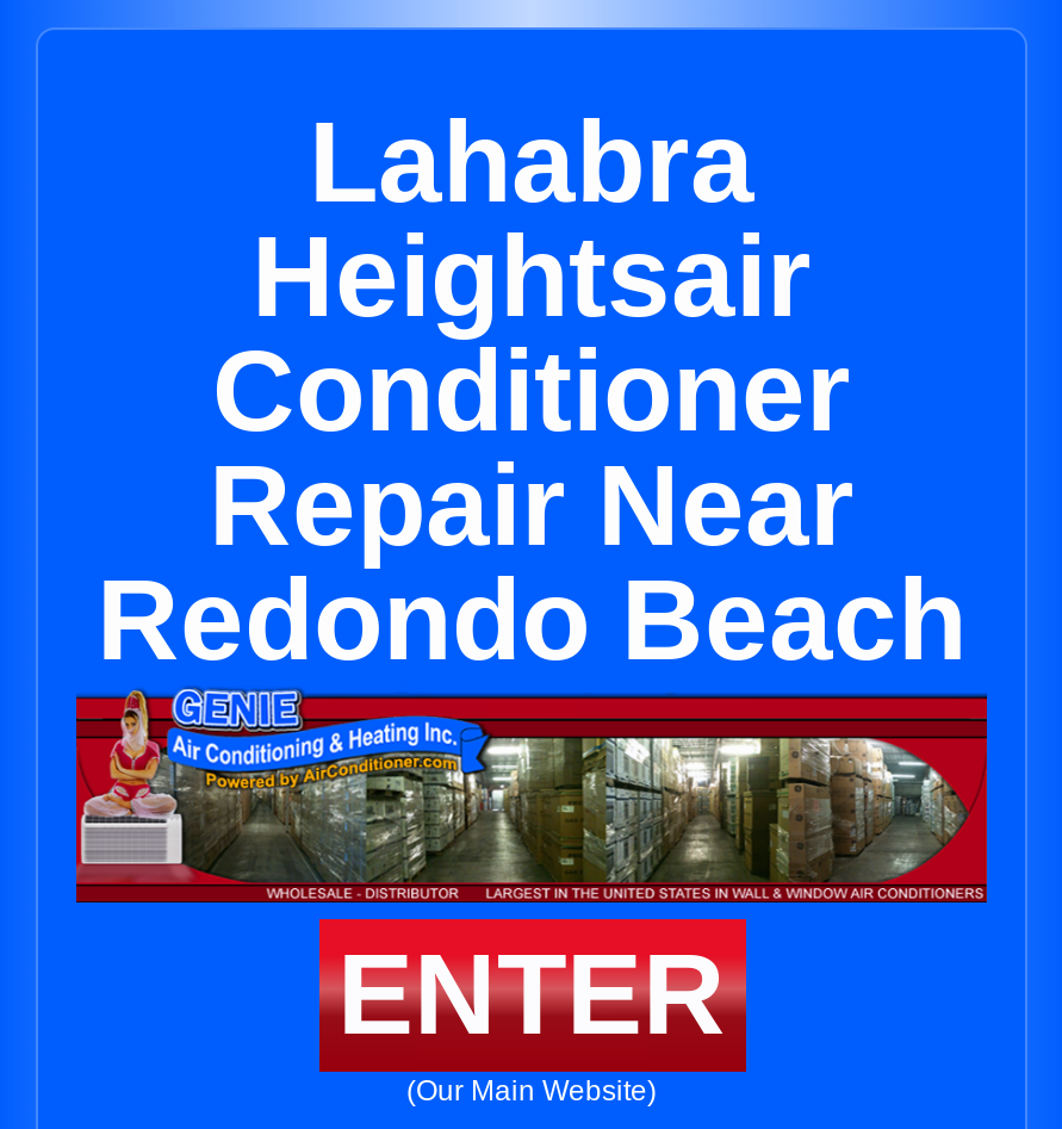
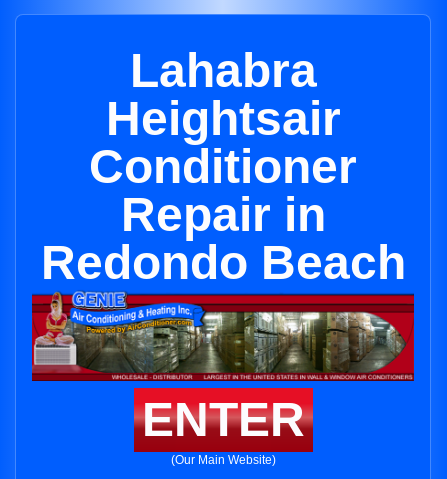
[209,442,855,569] Repair Near -> [120,188,325,241] Repair in

